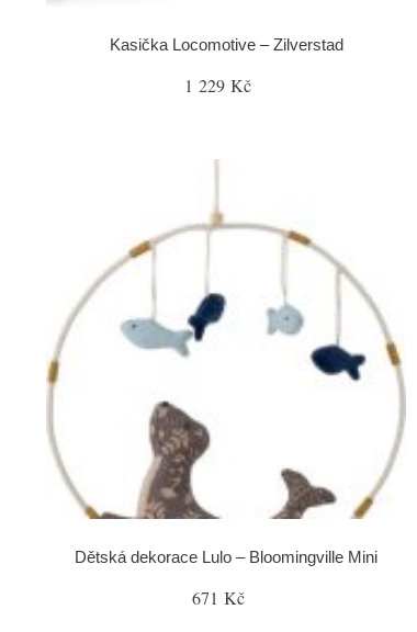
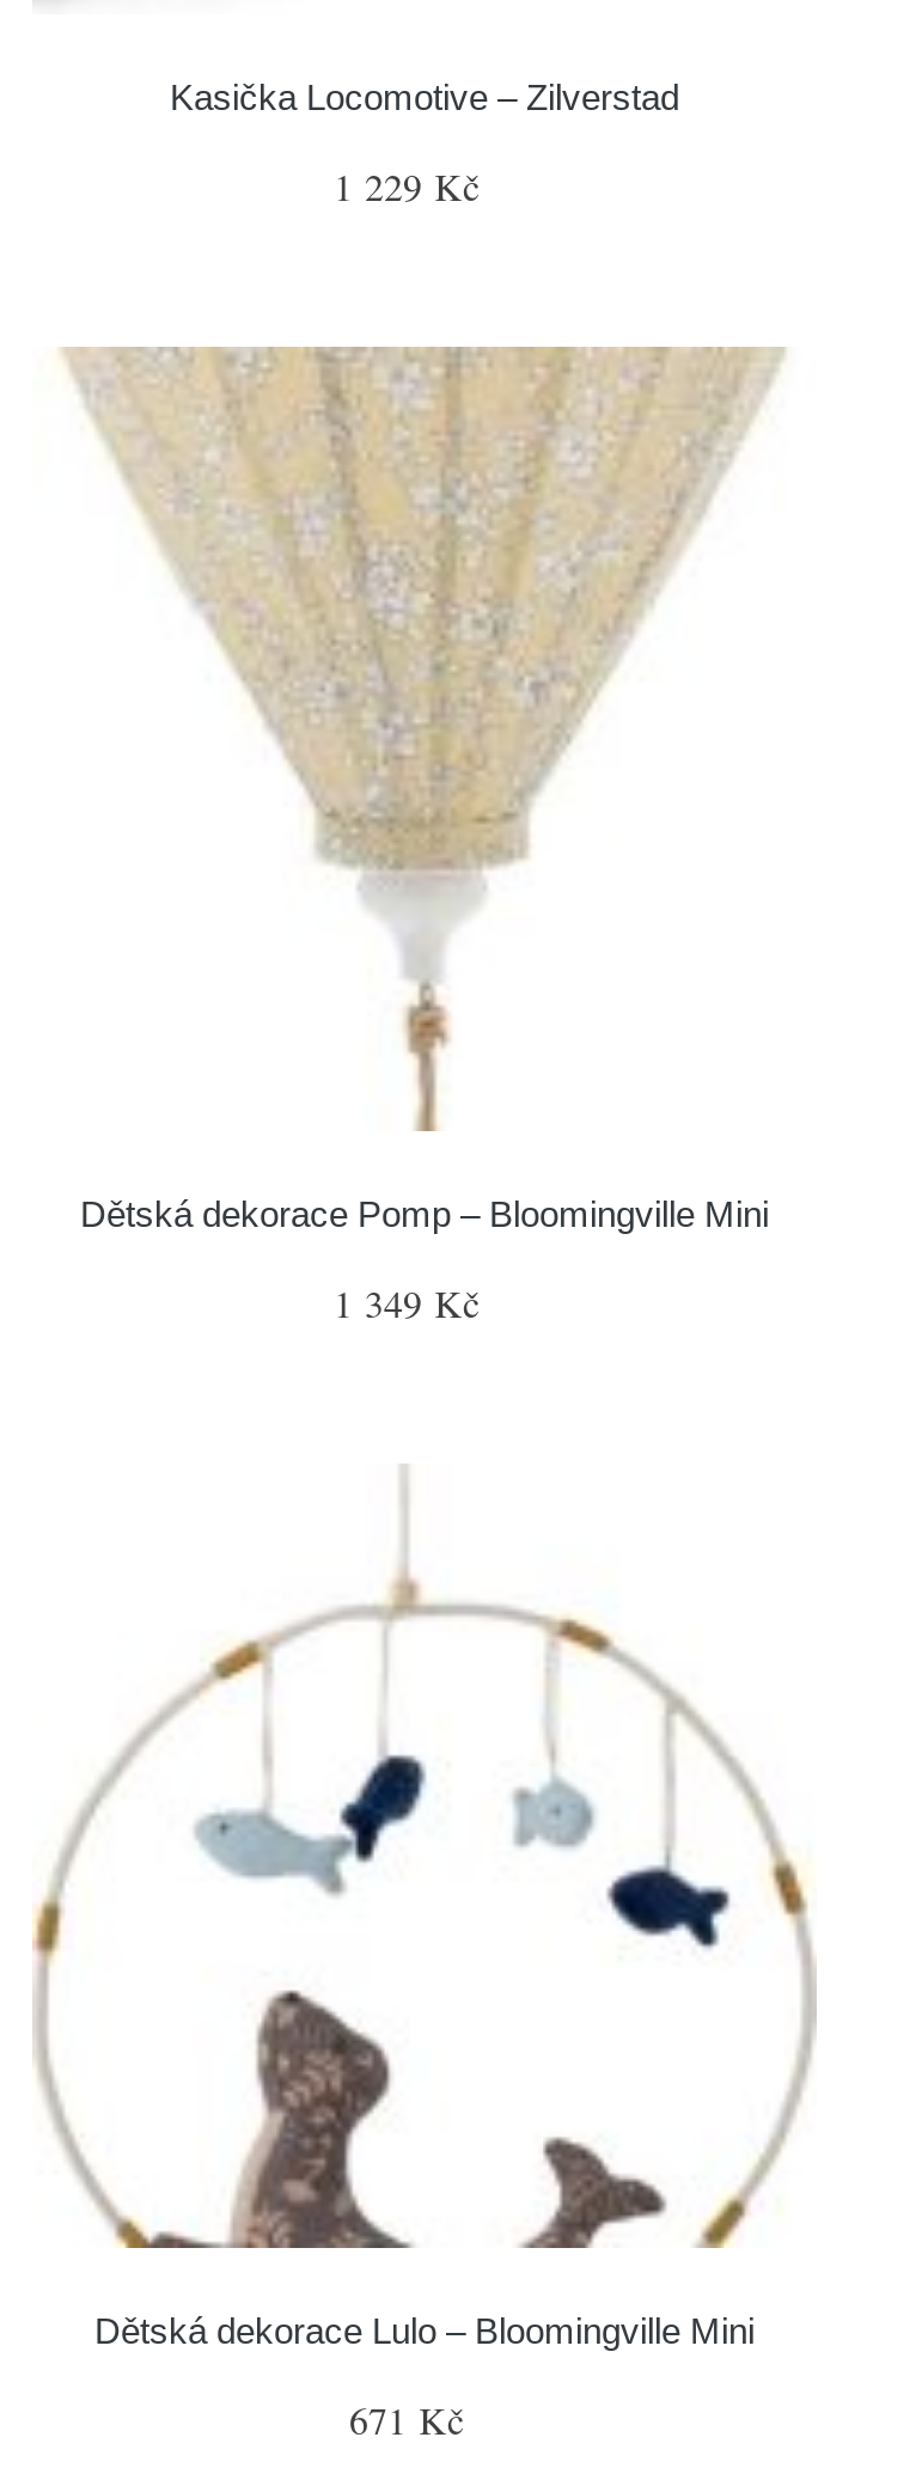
none -> [51,344,788,1327] [image] | Dětská dekorace Pomp – Bloomingville Mini | 1 349 Kč

